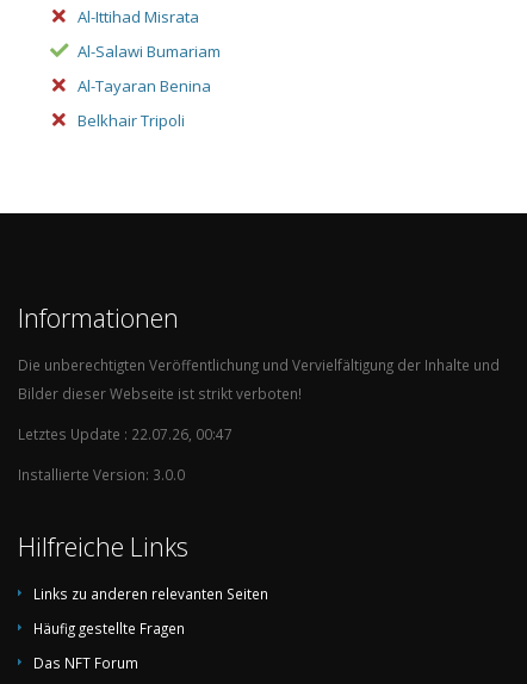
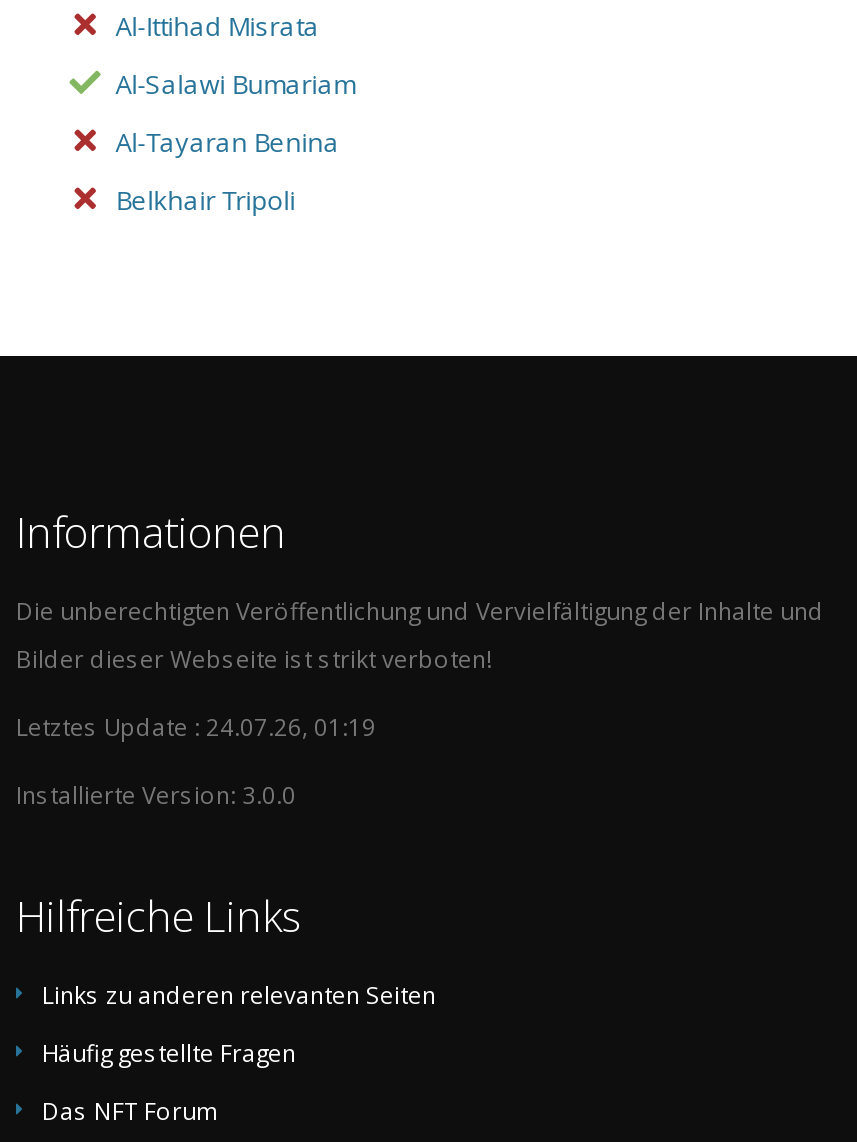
[18,424,232,443] Letztes Update : 22.07.26, 00:47 -> [16,710,376,742] Letztes Update : 24.07.26, 01:19

